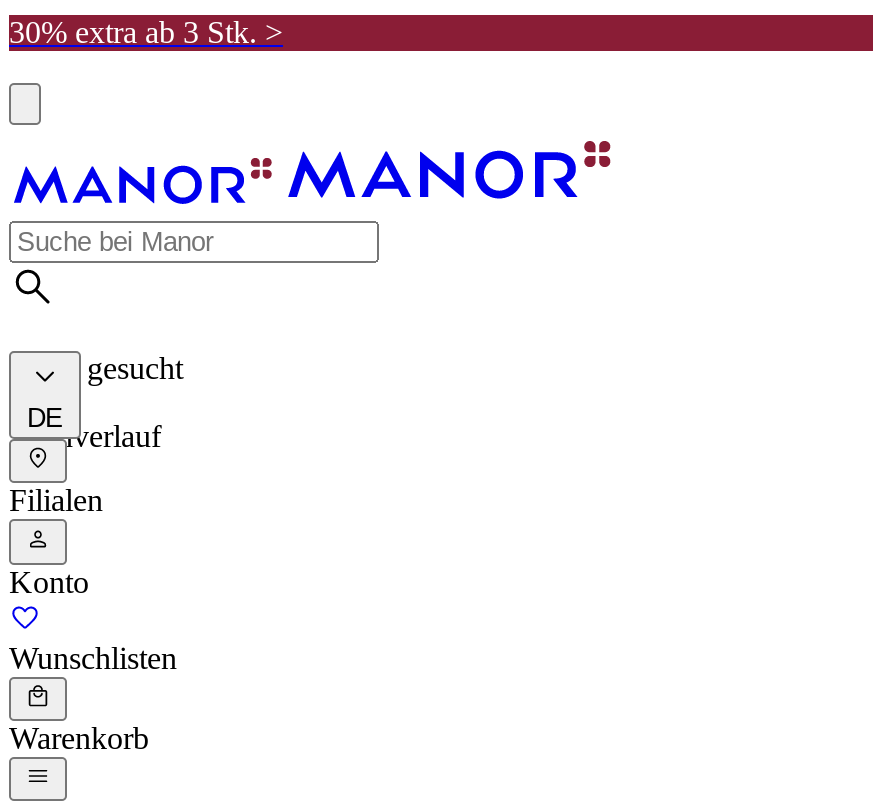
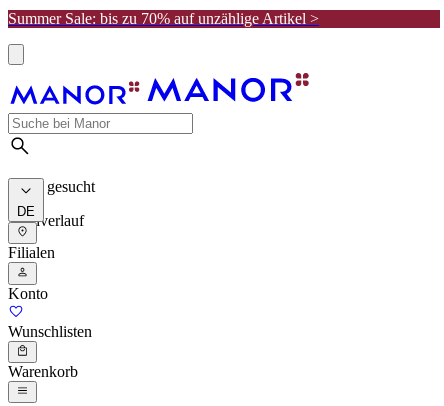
[9,15,283,49] 30% extra ab 3 Stk. > -> [8,10,319,27] Summer Sale: bis zu 70% auf unzählige Artikel >

